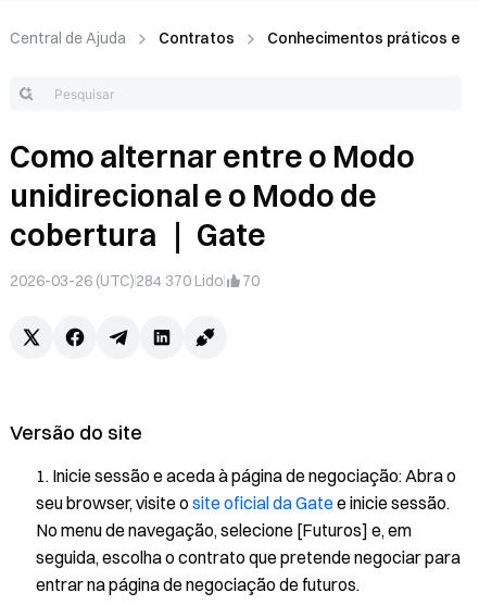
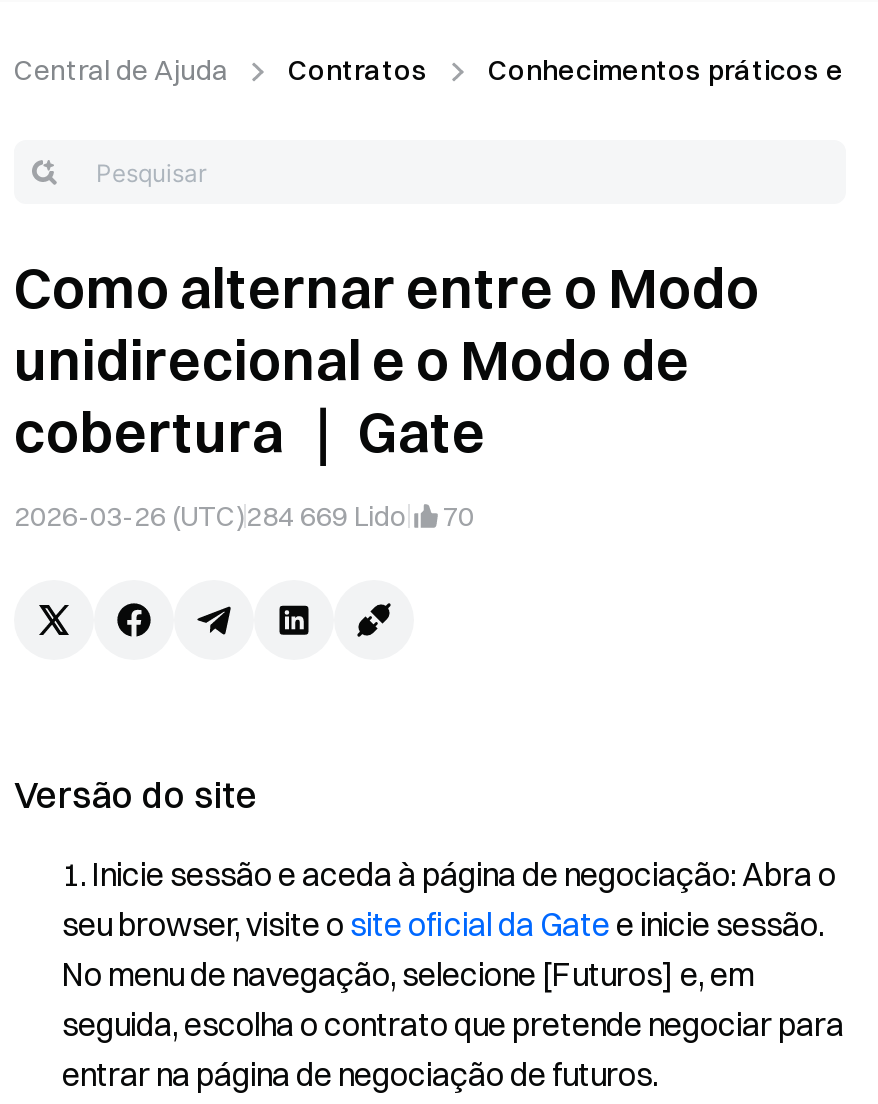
[10,271,224,291] 2026-03-26 (UTC)284 370 Lido -> [14,498,408,534] 2026-03-26 (UTC)284 669 Lido

